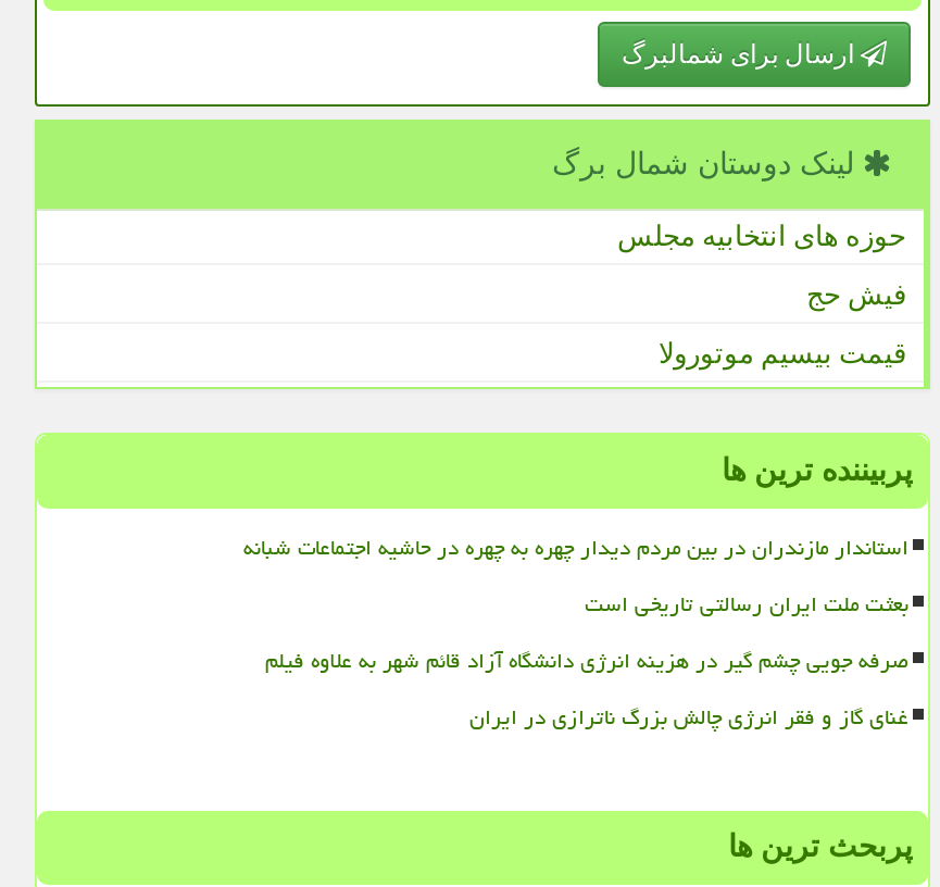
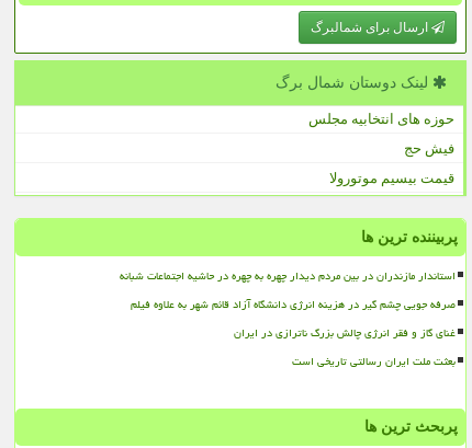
moved [585,582,908,625] -> [292,350,456,372]: بعثت ملت ایران رسالتی تاریخی است
moved [265,638,908,738] -> [131,293,456,343]: صرفه جویی چشم گیر در هزینه انرژی دانشگاه آزاد قائم شهر به علاوه فیلم | غنای گاز و فقر انرژی چالش بزرگ ناترازی در ایران

